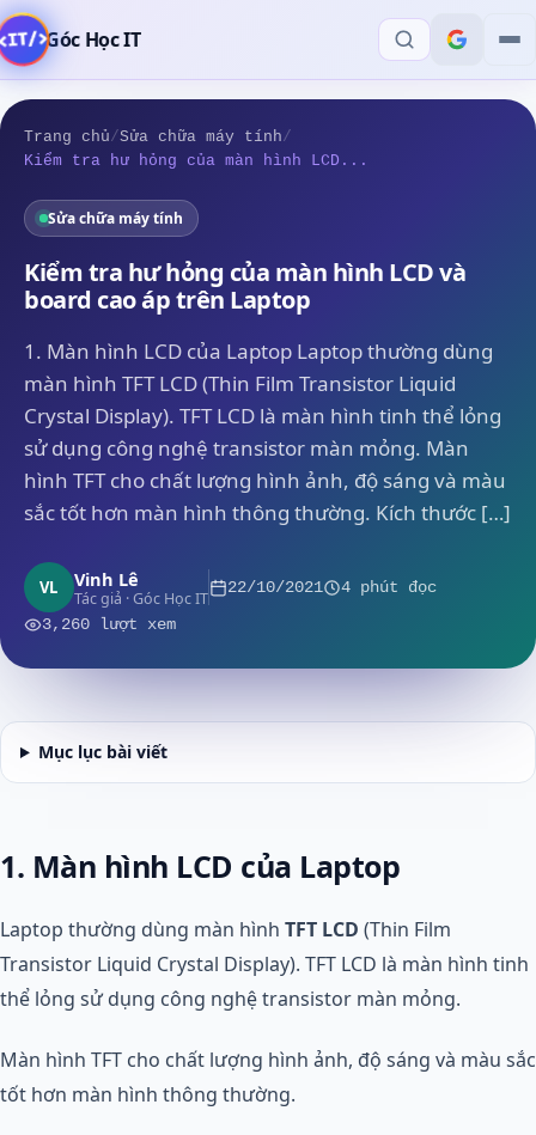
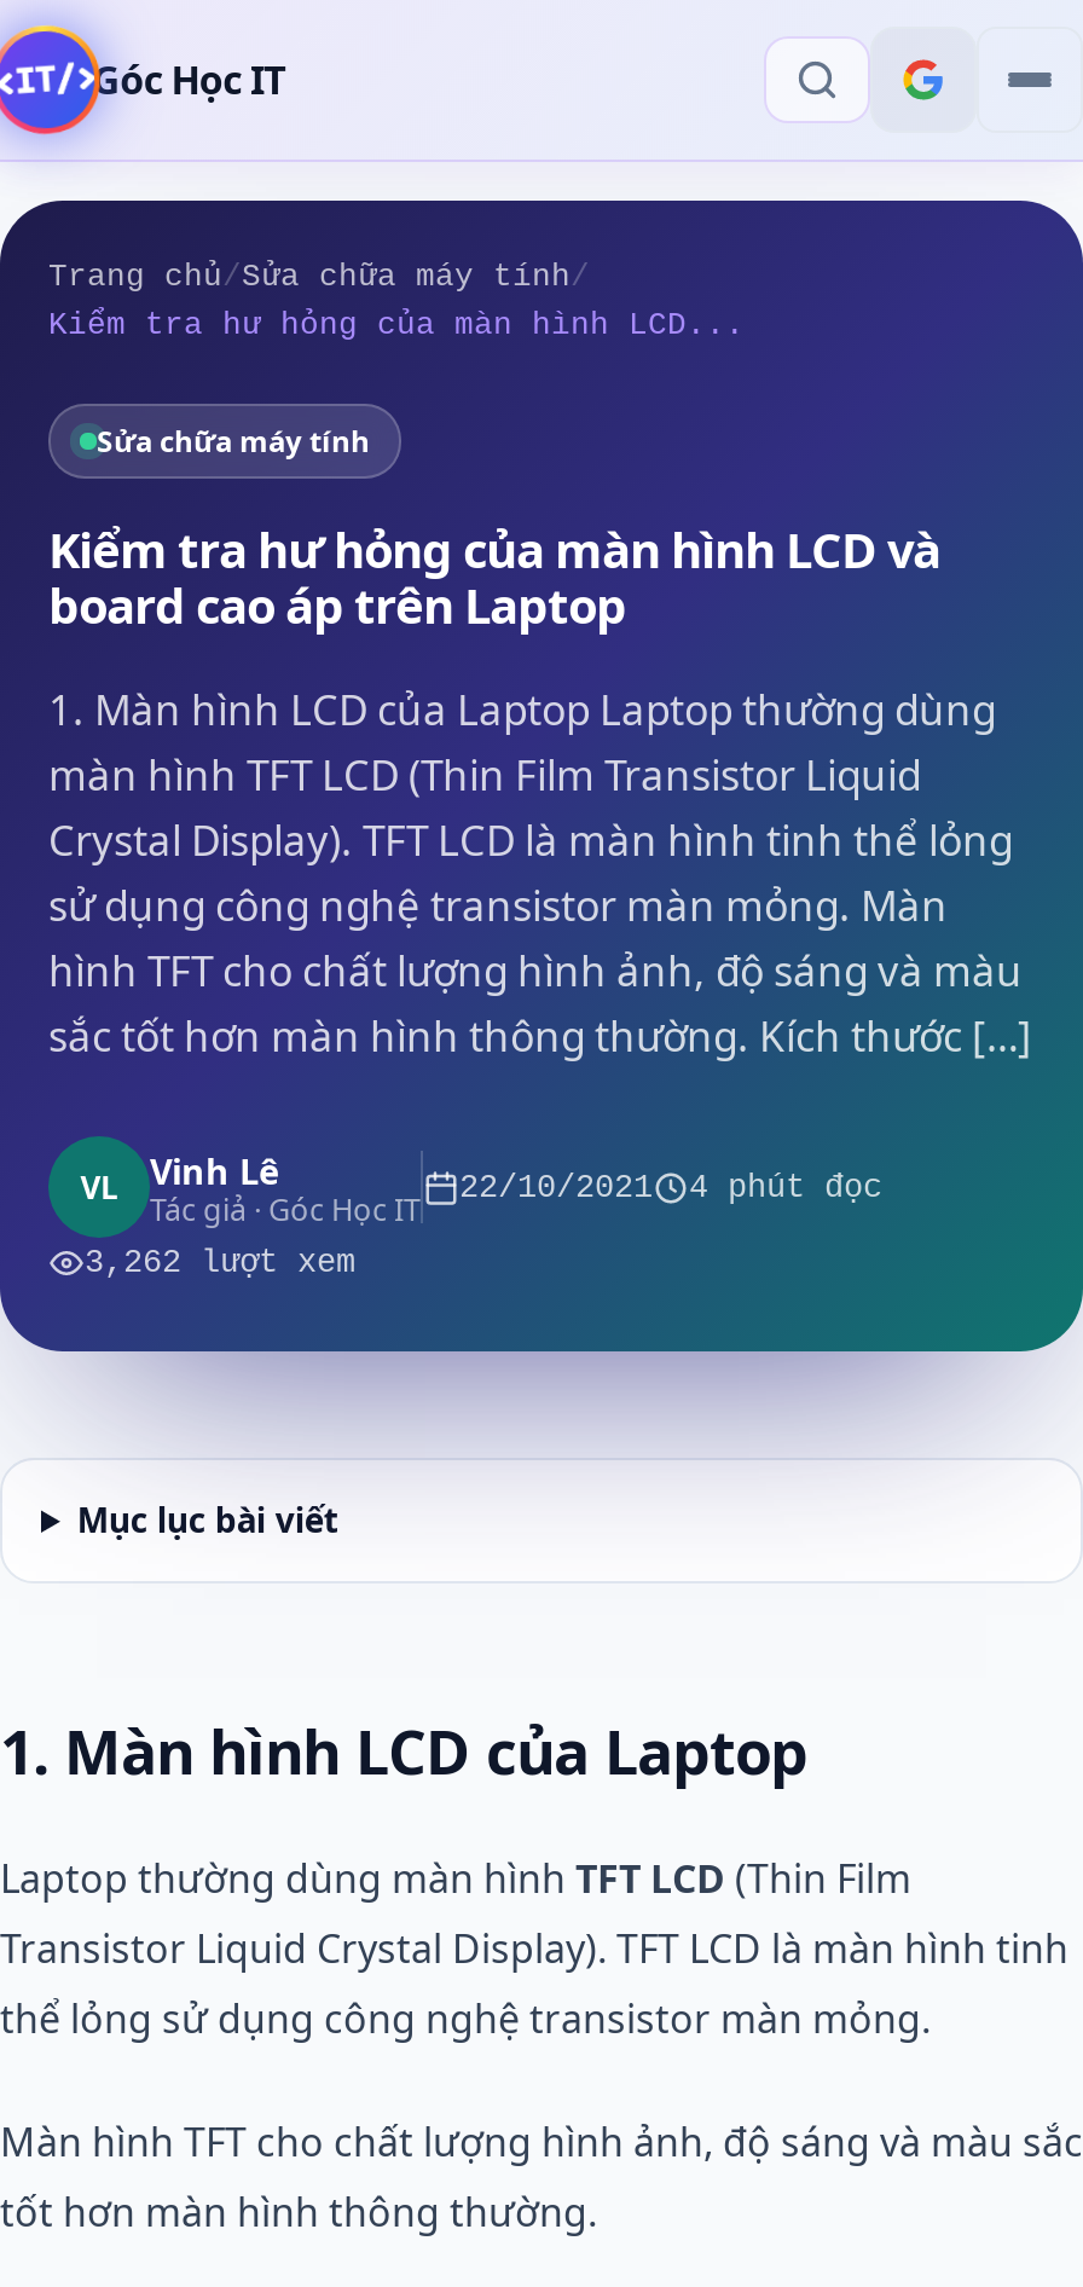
[42,616,176,634] 3,260 lượt xem -> [85,1245,355,1281] 3,262 lượt xem

